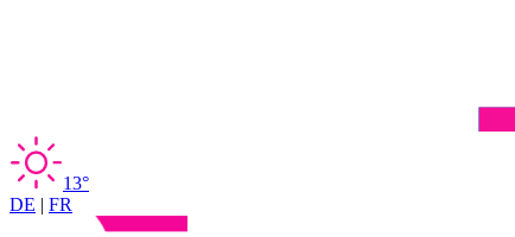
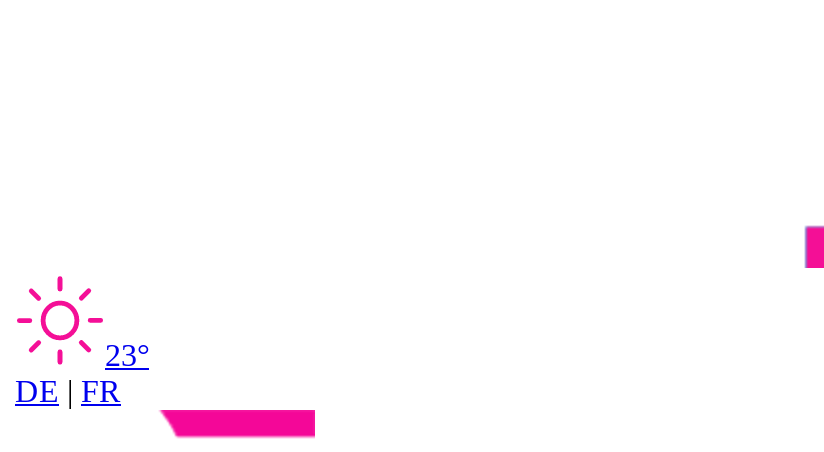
[63,173,89,193] 13° -> [105,338,149,372] 23°

